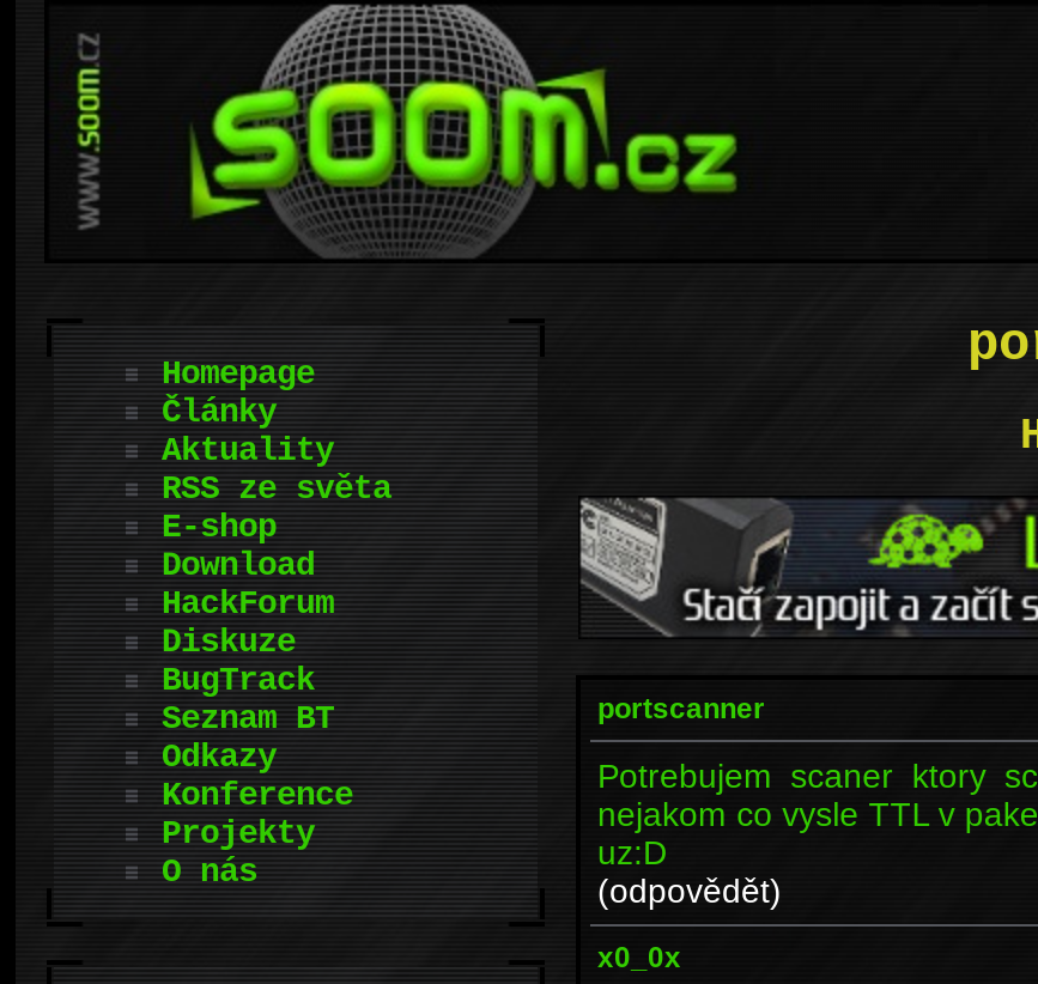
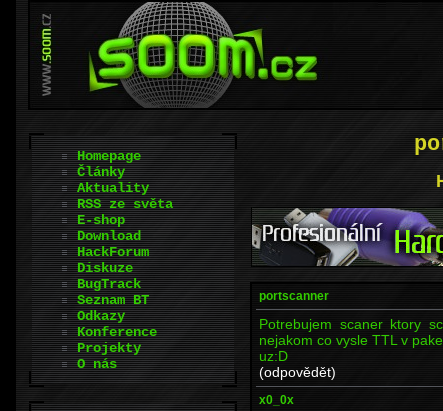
[578,496,1031,637] [image] -> [252,207,440,267] [image]

